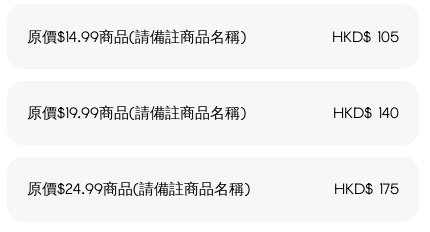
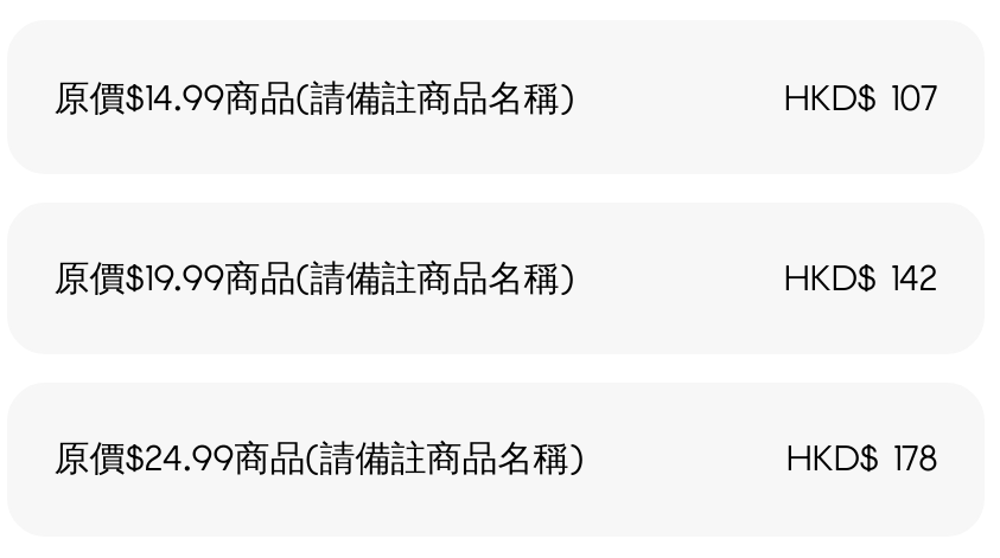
[332,27,399,46] HKD$105 -> [783,74,938,119] HKD$107
[333,103,399,122] HKD$140 -> [783,255,938,300] HKD$142
[334,179,399,198] HKD$175 -> [786,436,938,481] HKD$178

